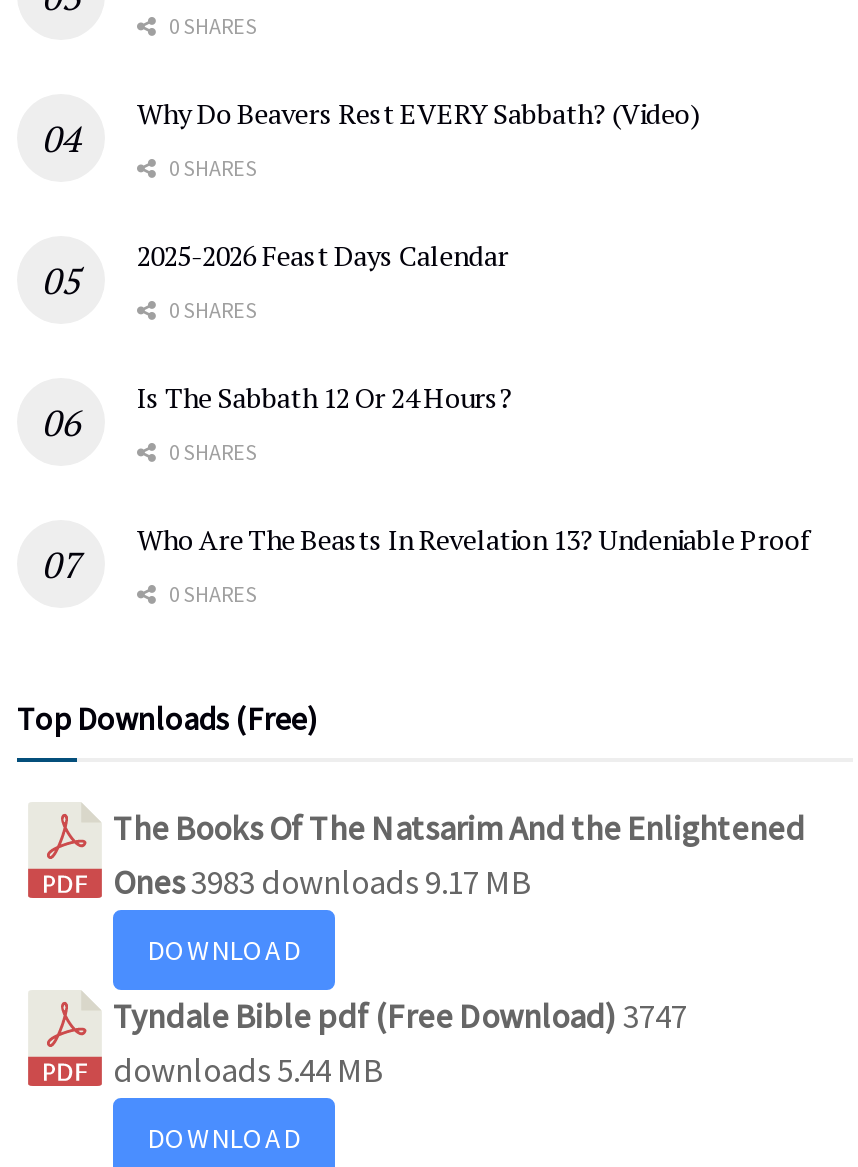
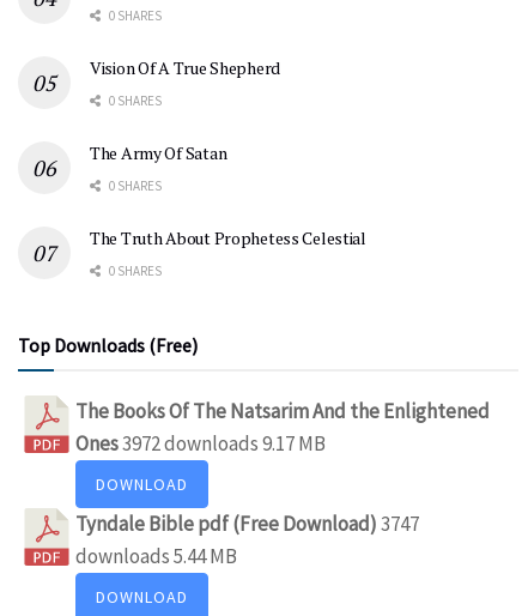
[137,94,699,132] Why Do Beavers Rest EVERY Sabbath? (Video) -> [90,56,280,79] Vision Of A True Shepherd
[137,236,509,274] 2025-2026 Feast Days Calendar -> [90,141,227,164] The Army Of Satan
[137,378,809,558] Is The Sabbath 12 Or 24 Hours? | 0 SHARES | Who Are The Beasts In Revelation 13? Undeniable Proof -> [90,226,366,249] The Truth About Prophetess Celestial
[113,860,531,904] Ones3983 downloads 9.17 MB -> [75,430,326,456] Ones3972 downloads 9.17 MB

